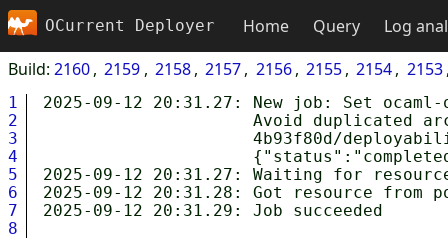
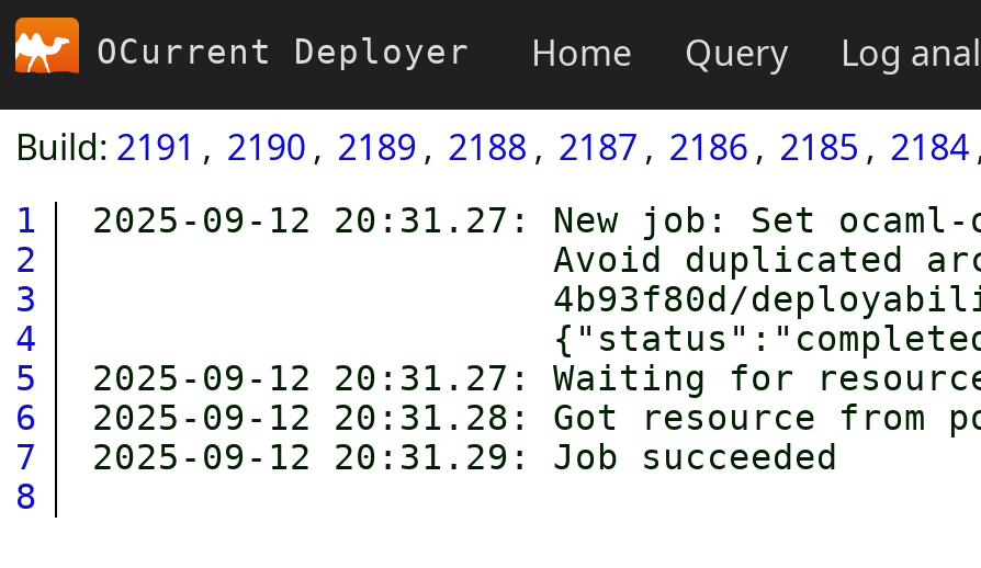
[8,58,90,80] Build: 2160 -> [15,123,195,172] Build: 2191
[104,58,140,80] 2159 -> [227,123,306,172] 2190
[155,58,191,80] 2158 -> [338,123,417,172] 2189
[205,58,241,80] 2157 -> [448,123,527,172] 2188
[255,58,291,80] 2156 -> [559,123,638,172] 2187
[306,58,342,80] 2155 -> [669,123,748,172] 2186
[356,58,392,80] 2154 -> [780,123,859,172] 2185
[407,58,443,80] 2153 -> [890,123,969,172] 2184

